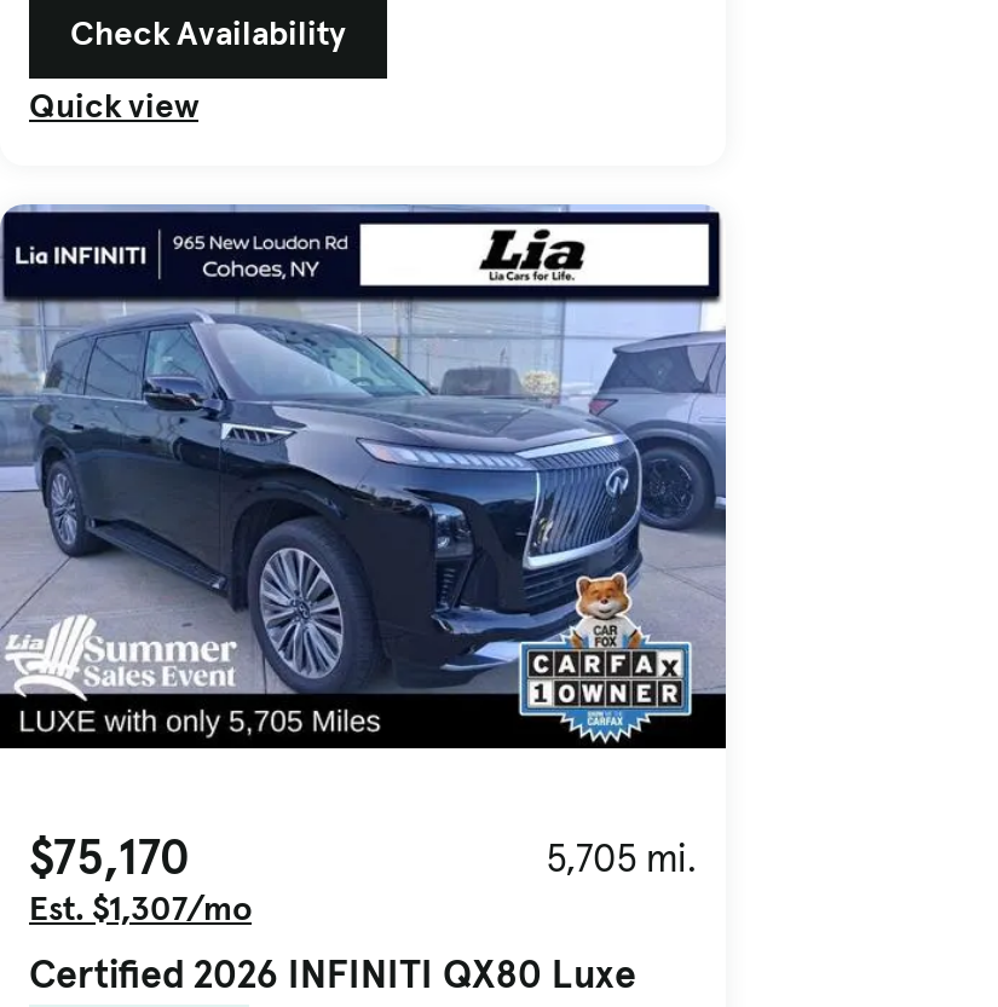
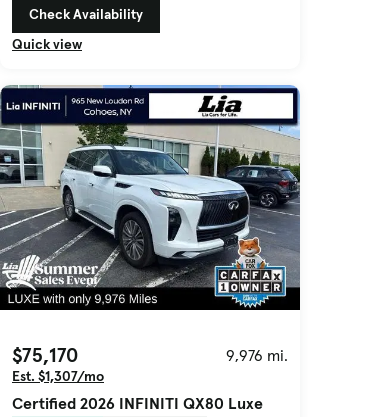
[7,204,726,729] [image] -> [3,85,301,303] [image]
[547,833,697,881] 5,705 mi. -> [226,345,288,365] 9,976 mi.

